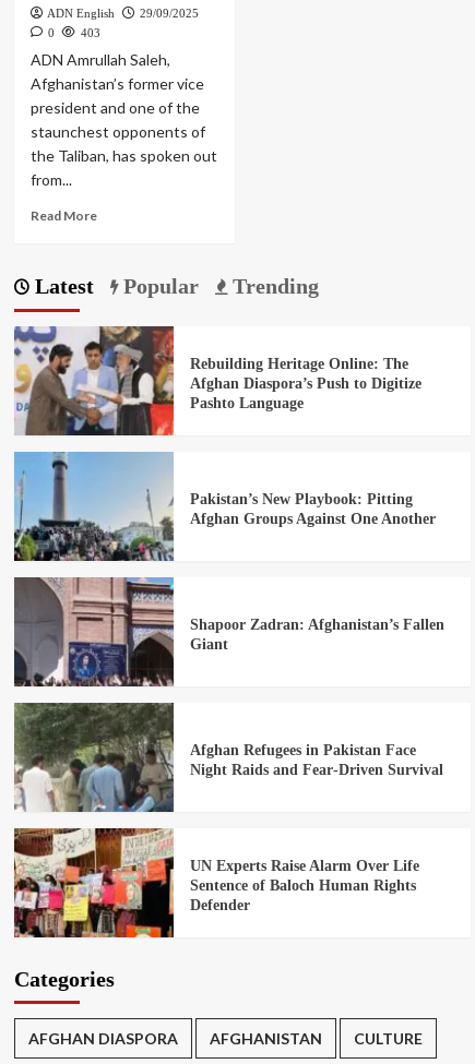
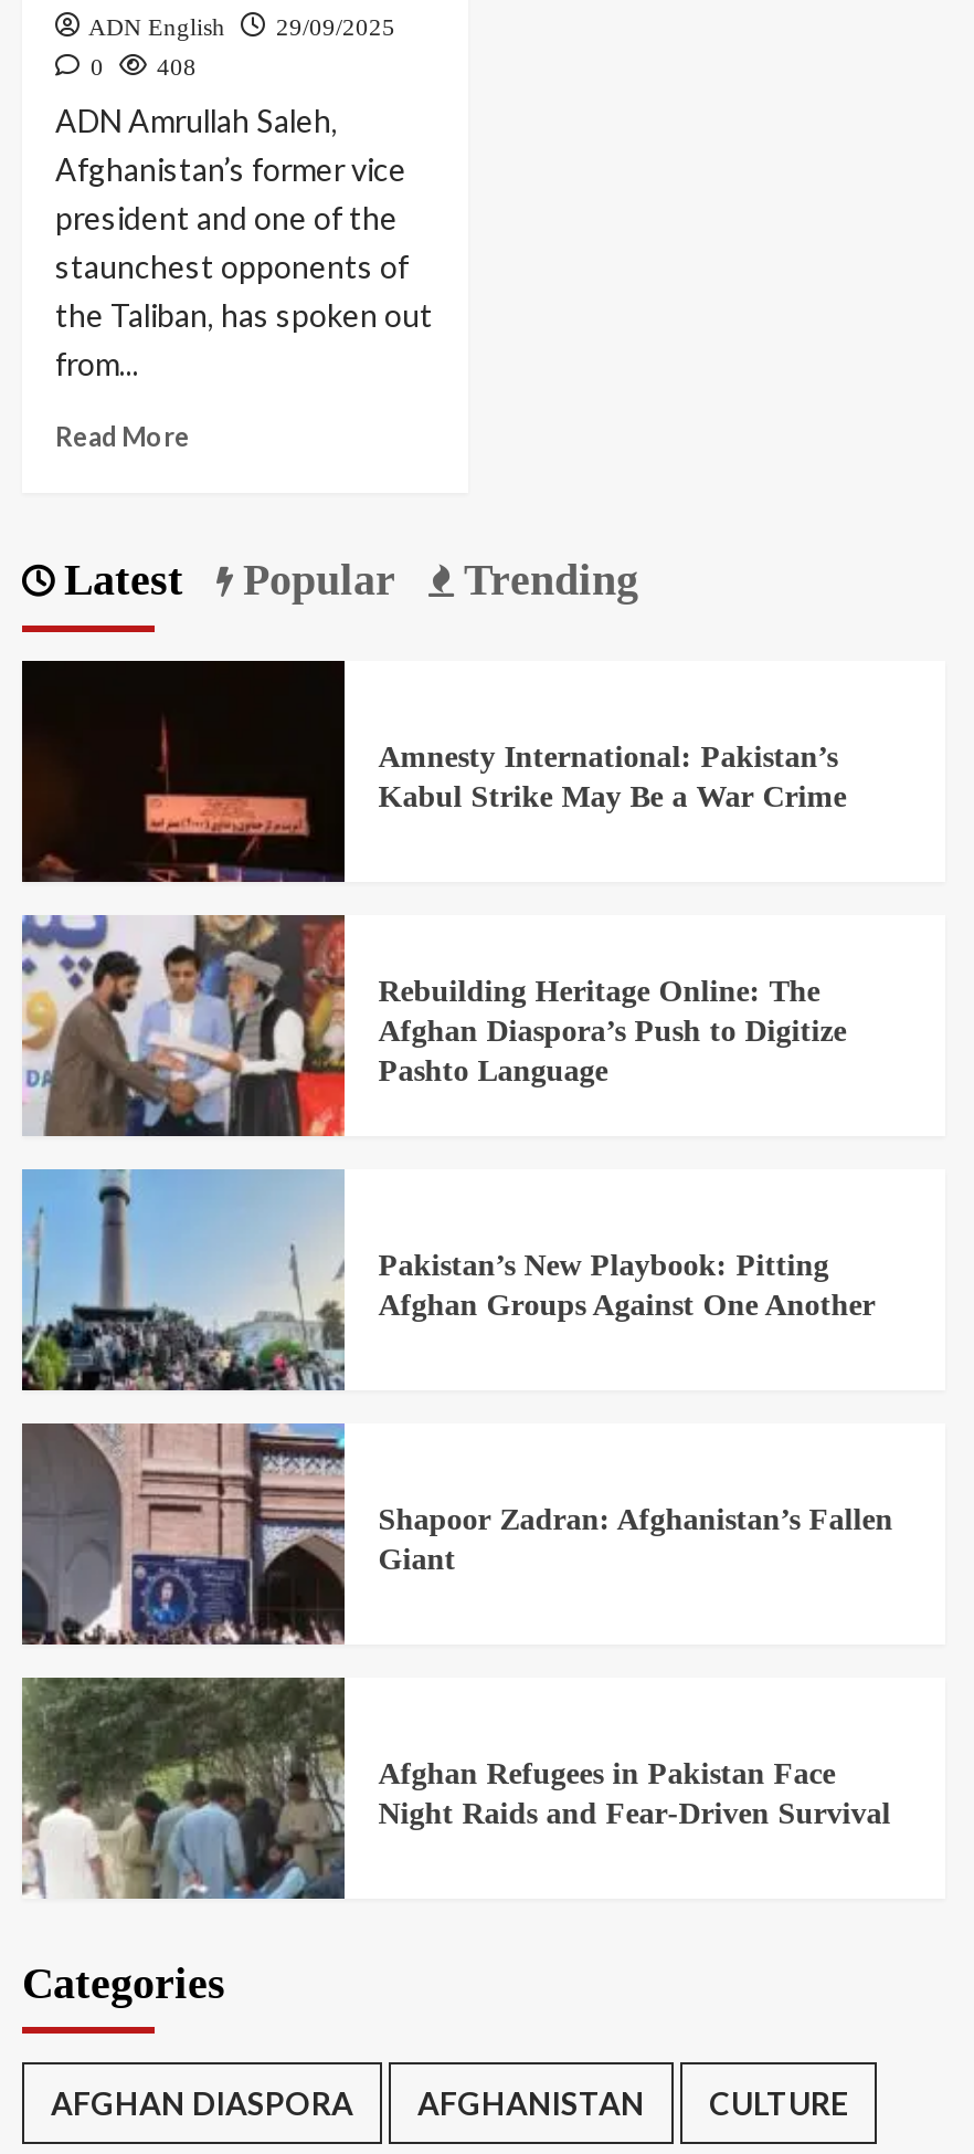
[48,26,100,40] 0 403 -> [91,53,197,80] 0 408
none -> [20,659,847,884] [image] | Amnesty International: Pakistan’s | Kabul Strike May Be a War Crime
moved [12,324,445,778] -> [18,911,893,1830]: [image] | Rebuilding Heritage Online: The | Afghan Diaspora’s Push to Digitize | ... | Afghan Refugees in Pakistan Face | Night Raids and Fear‑Driven Survival
[13,827,420,939] [image] | UN Experts Raise Alarm Over Life | Sentence of Baloch Human Rights | Defender -> none

